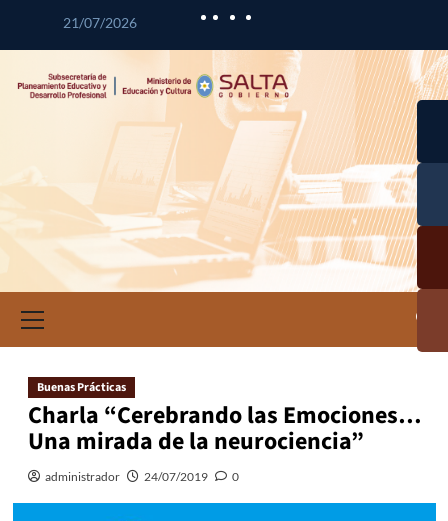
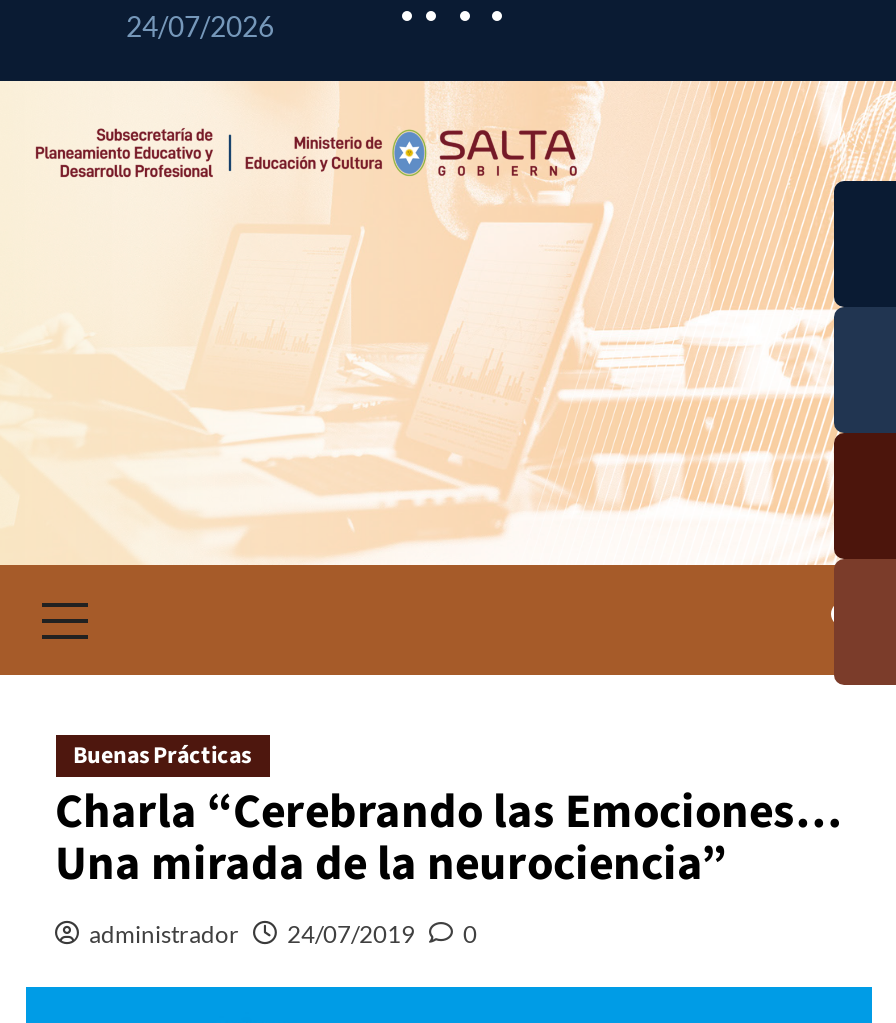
[63,14,137,31] 21/07/2026 -> [126,9,274,43] 24/07/2026

